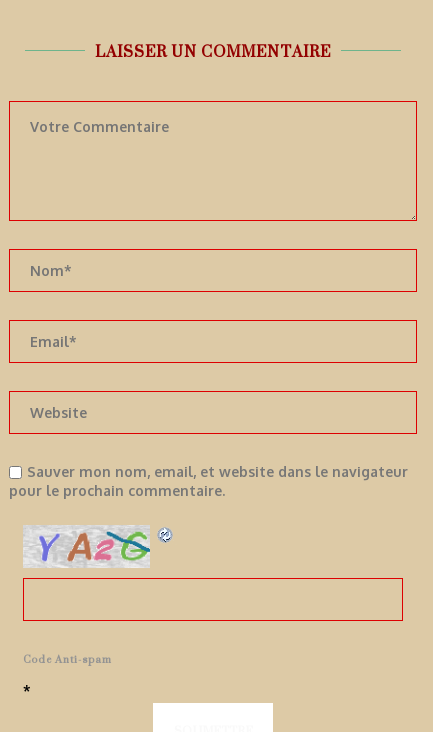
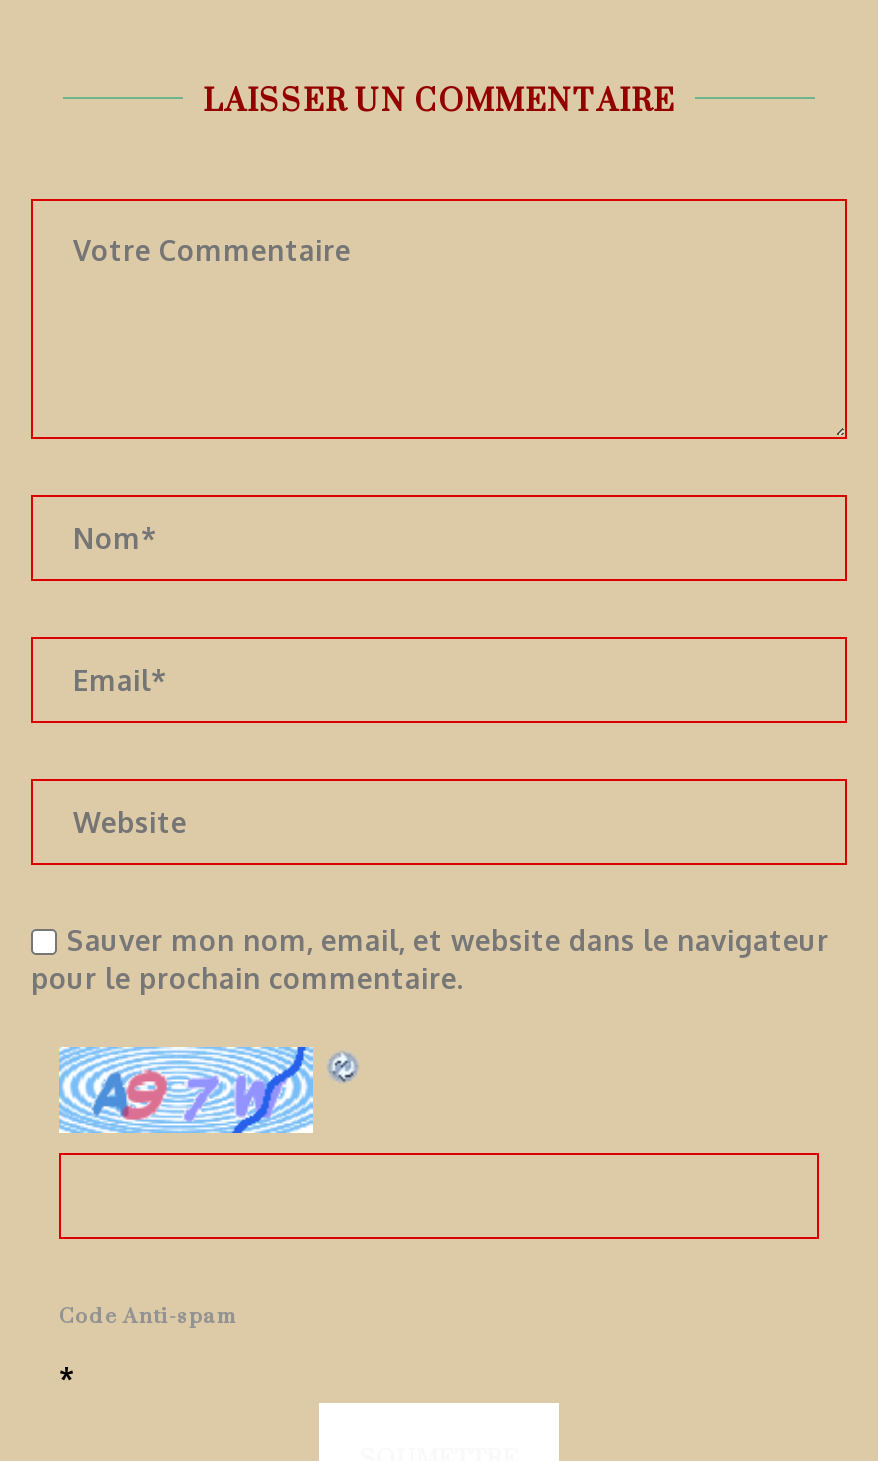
[23,525,151,568] [image] -> [57,1045,315,1135] [image]

